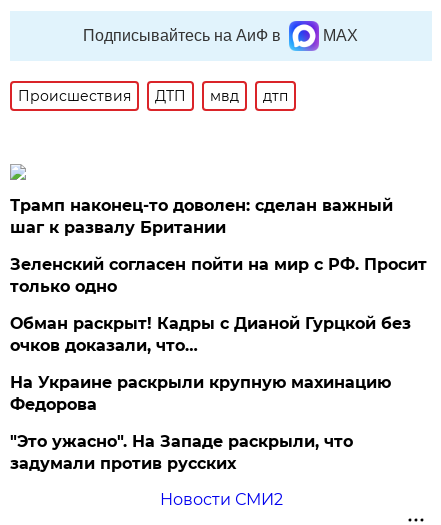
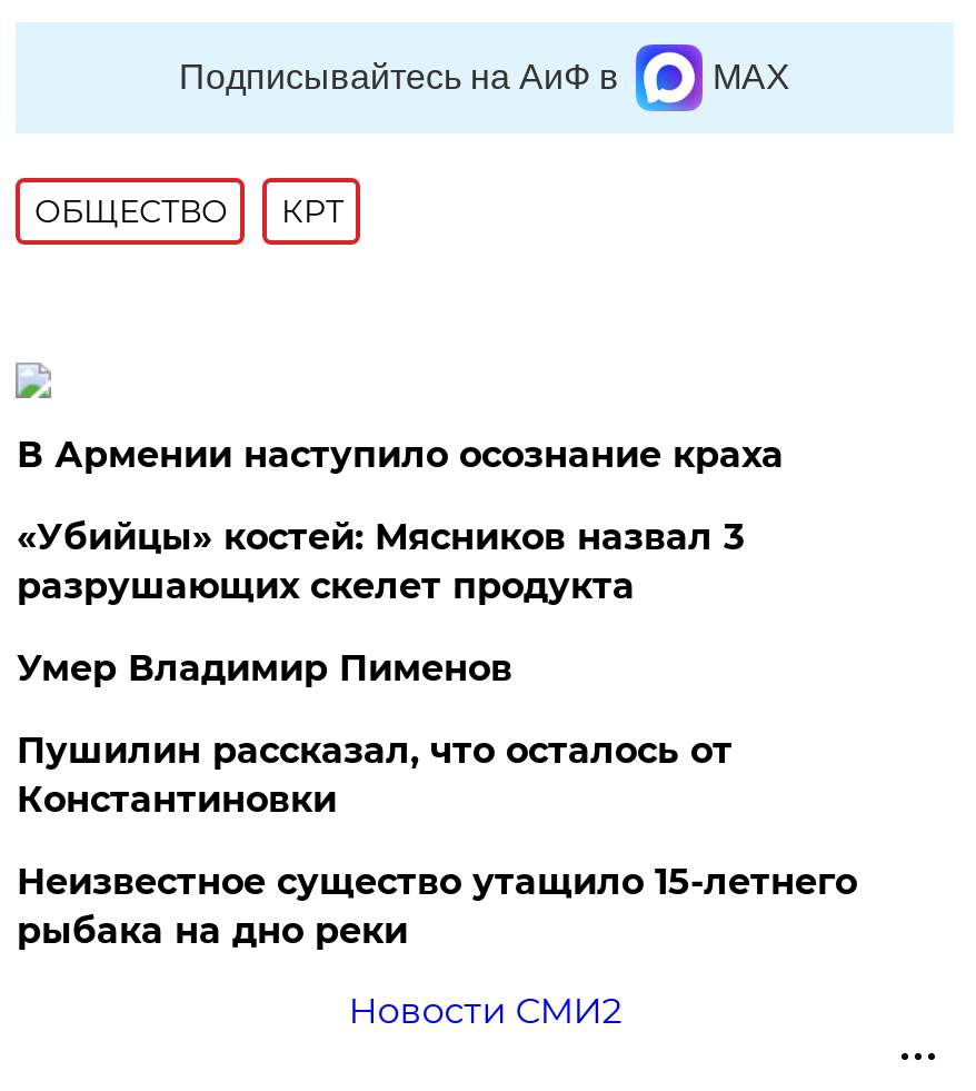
[18,87,288,105] Происшествия | ДТП | мвд | дтп -> [34,191,343,231] ОБЩЕСТВО | КРТ
[10,196,393,237] Трамп наконец-то доволен: сделан важный | шаг к развалу Британии -> [16,433,783,476] В Армении наступило осознание краха
[10,255,427,296] Зеленский согласен пойти на мир с РФ. Просит | только одно -> [16,516,743,607] «Убийцы» костей: Мясников назвал 3 | разрушающих скелет продукта
[10,314,411,355] Обман раскрыт! Кадры с Дианой Гурцкой без | очков доказали, что… -> [16,647,512,689] Умер Владимир Пименов
[10,373,391,414] На Украине раскрыли крупную махинацию | Федорова -> [16,729,732,820] Пушилин рассказал, что осталось от | Константиновки
[10,432,353,473] "Это ужасно". На Западе раскрыли, что | задумали против русских -> [16,860,857,952] Неизвестное существо утащило 15-летнего | рыбака на дно реки

